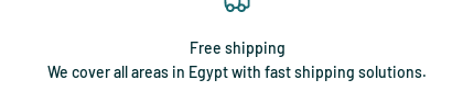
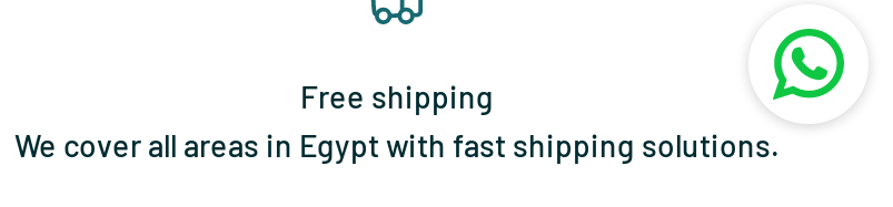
none -> [771,27,846,102] [image]

